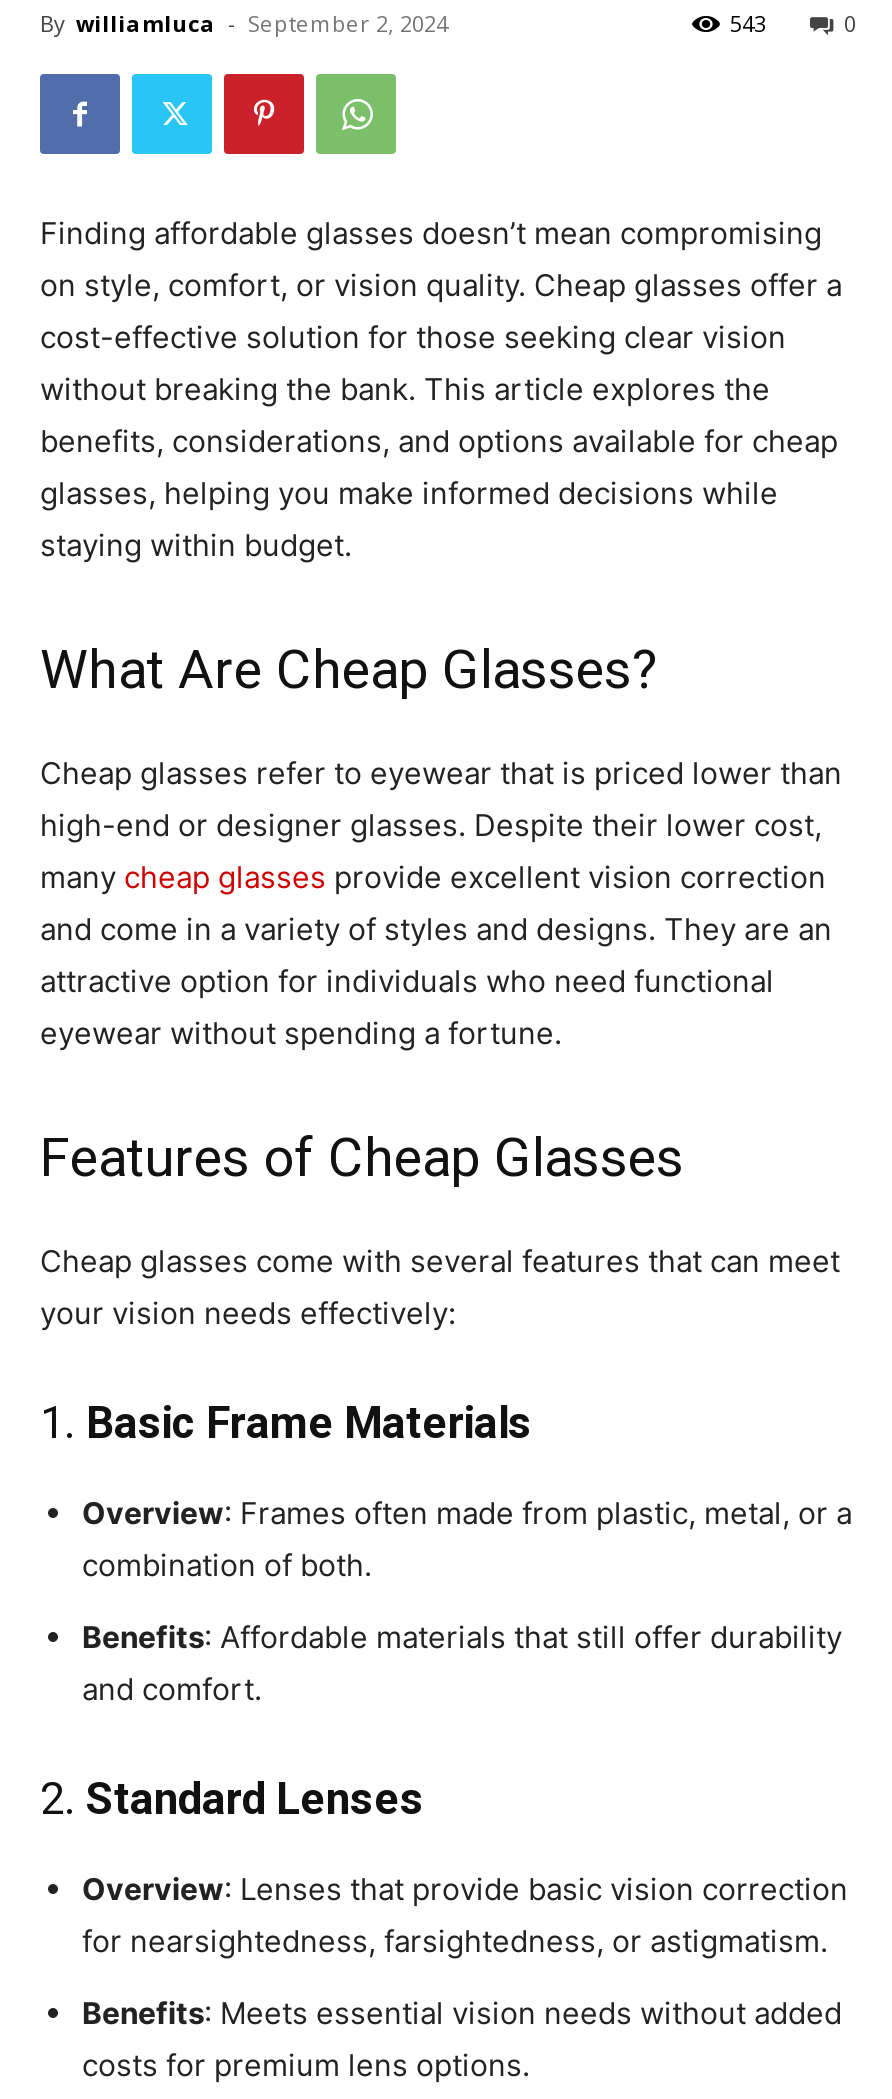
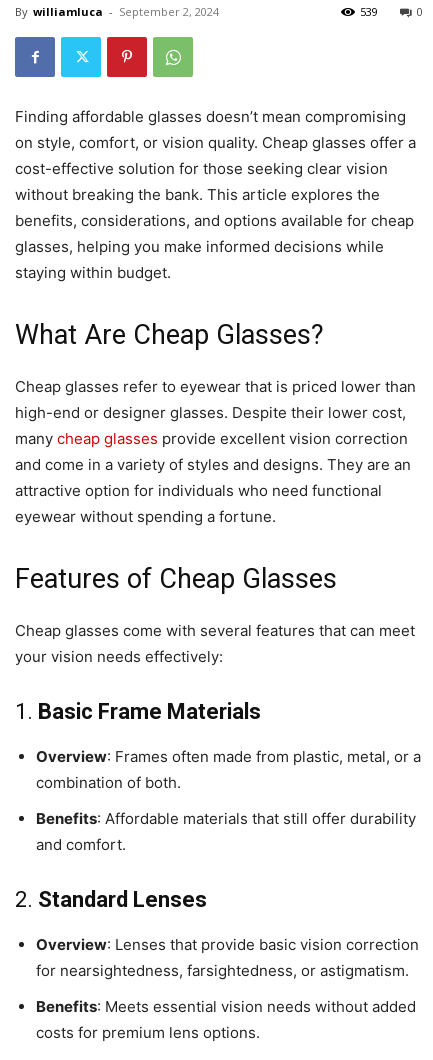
[730,8,766,38] 543 -> [360,4,378,19] 539

